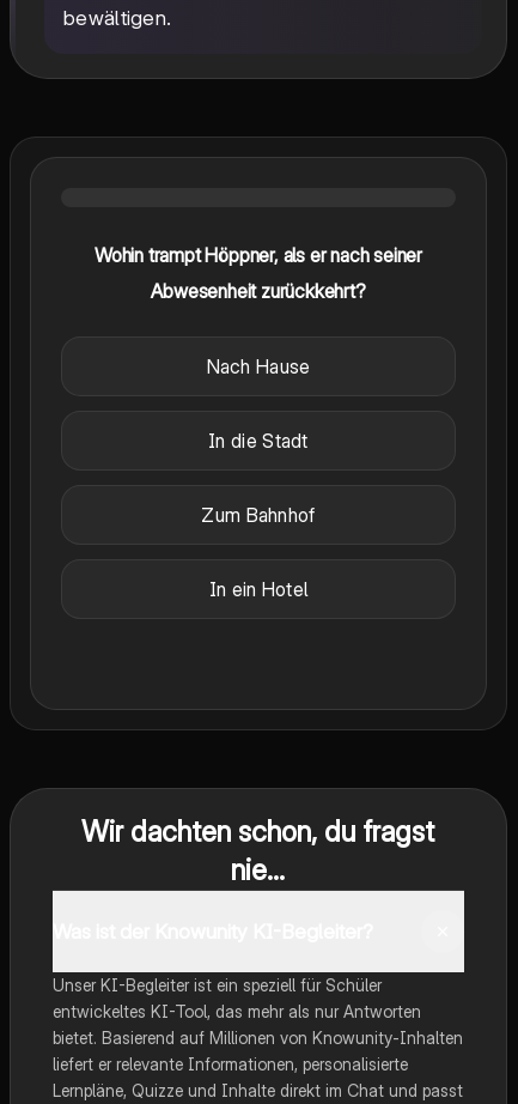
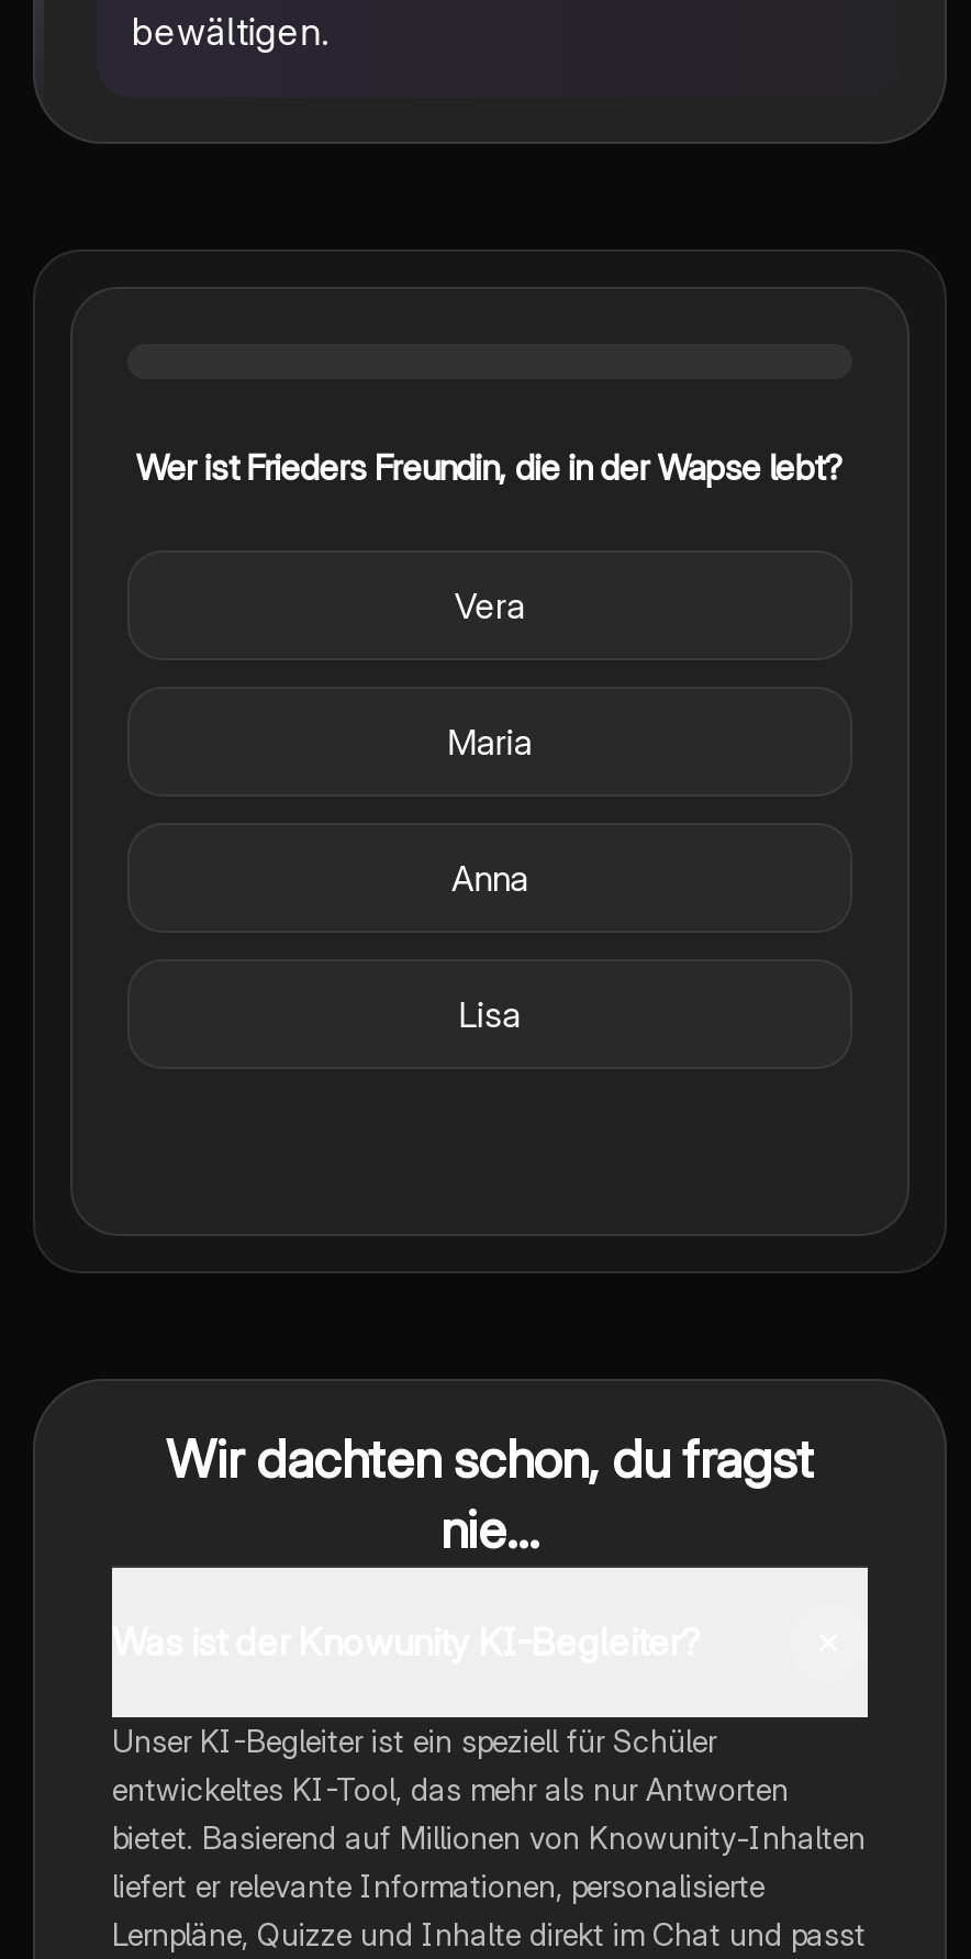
[95,243,422,601] Wohin trampt Höppner, als er nach seiner | Abwesenheit zurückkehrt? | Nach Hause | In die Stadt | Zum Bahnhof | In ein Hotel -> [136,445,844,1037] Wer ist Frieders Freundin, die in der Wapse lebt? | Vera | Maria | Anna | Lisa

